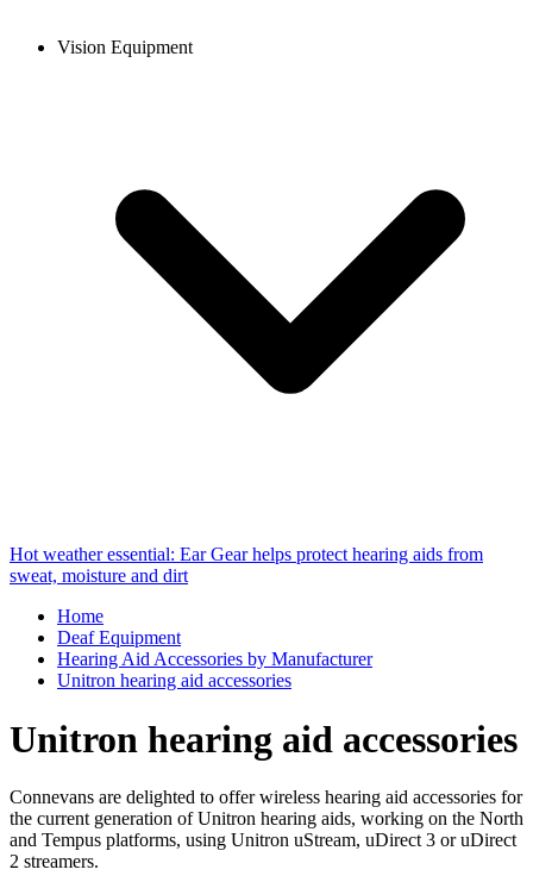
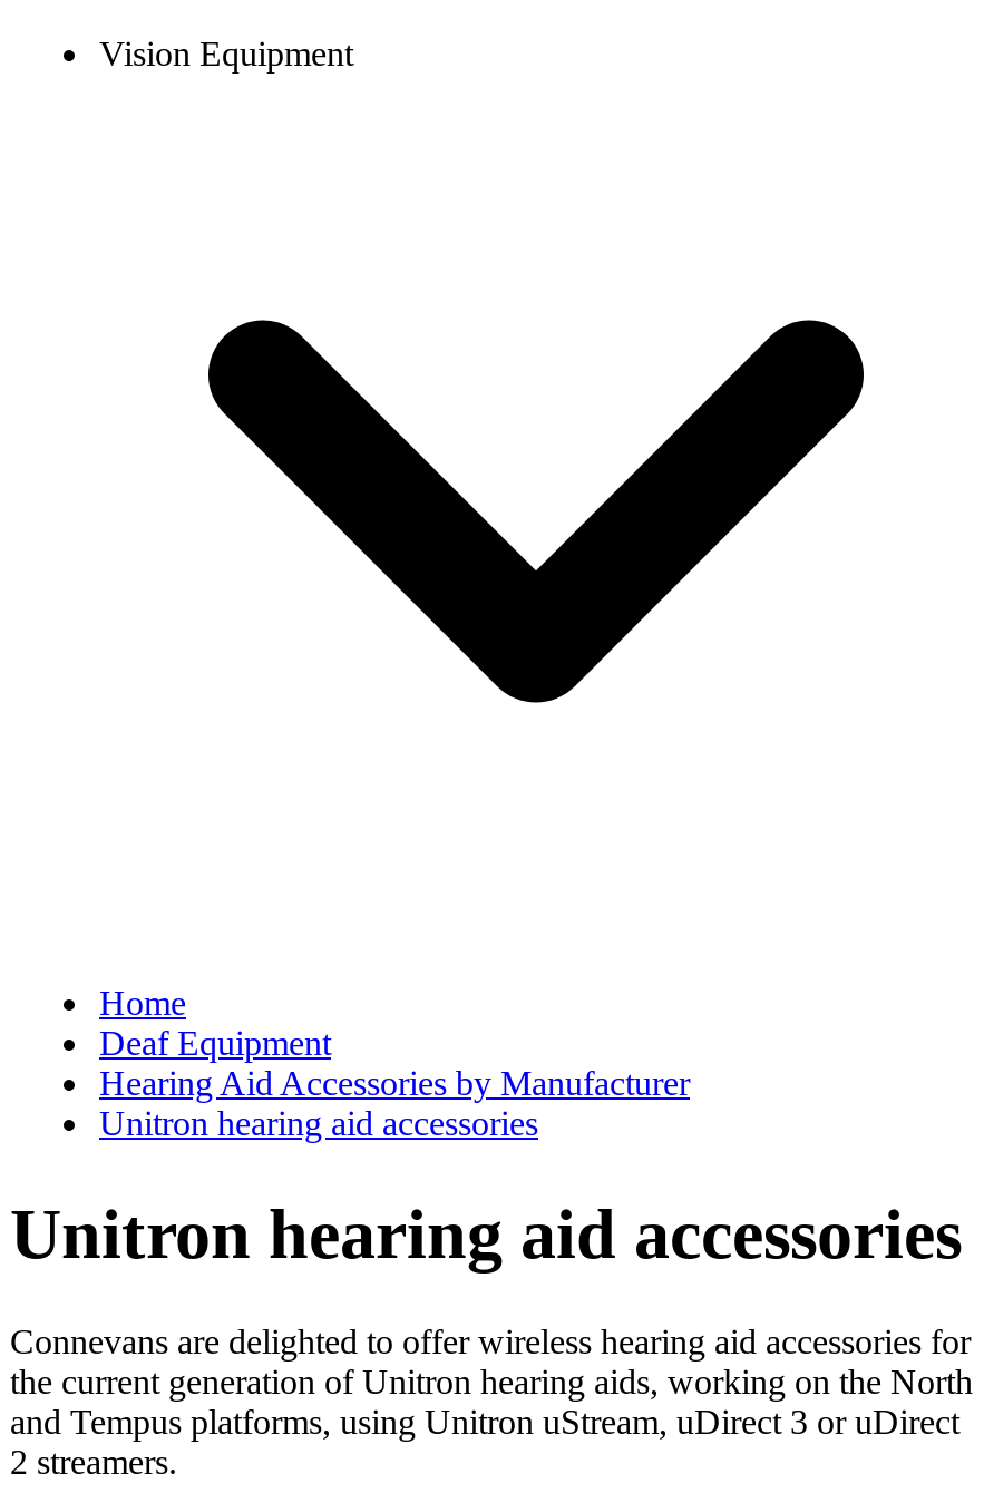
[10,544,483,586] Hot weather essential: Ear Gear helps protect hearing aids from | sweat, moisture and dirt -> none

